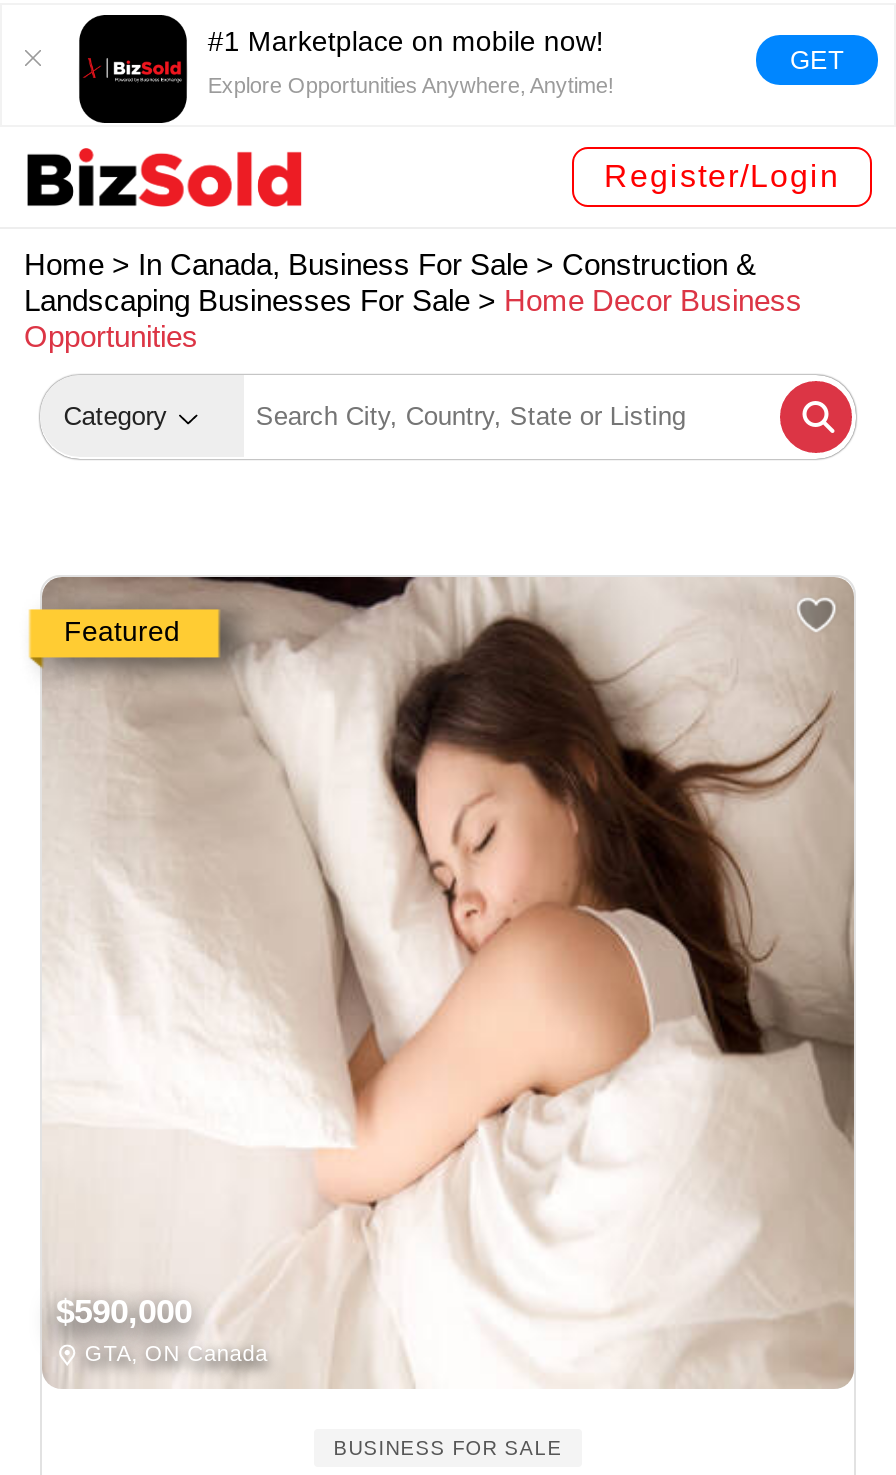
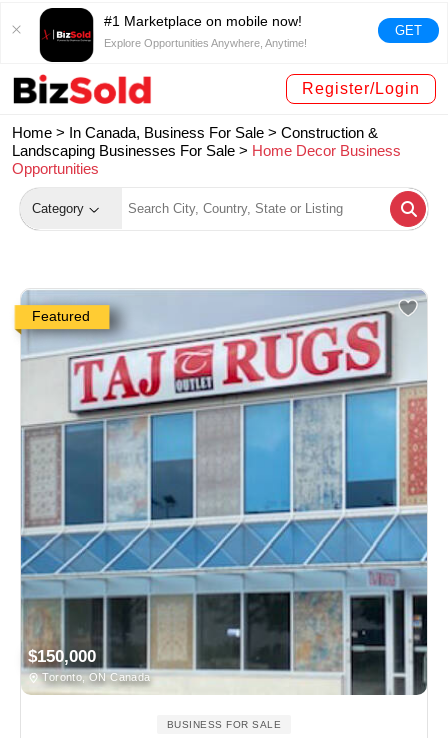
[42,575,856,1389] [image] | $590,000 -> [20,289,428,696] [image] | $150,000
[78,1341,268,1365] GTA, ON Canada -> [39,671,151,683] Toronto, ON Canada

